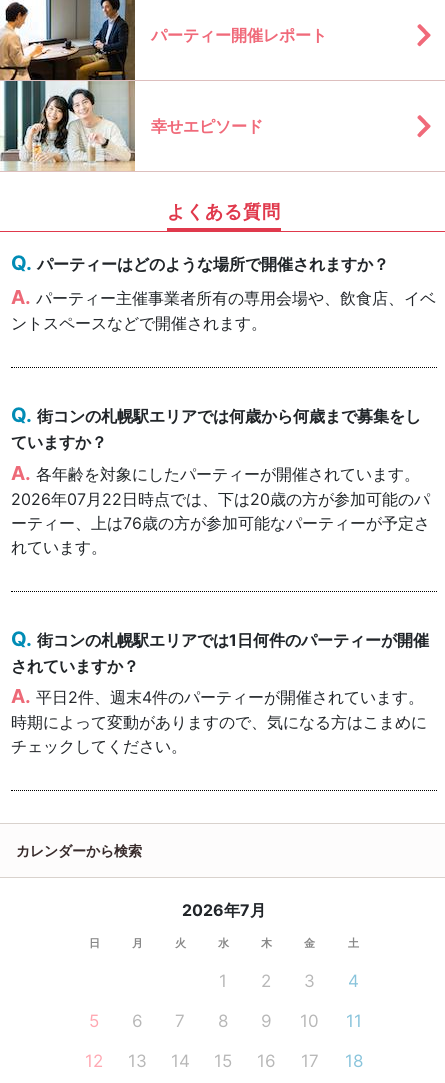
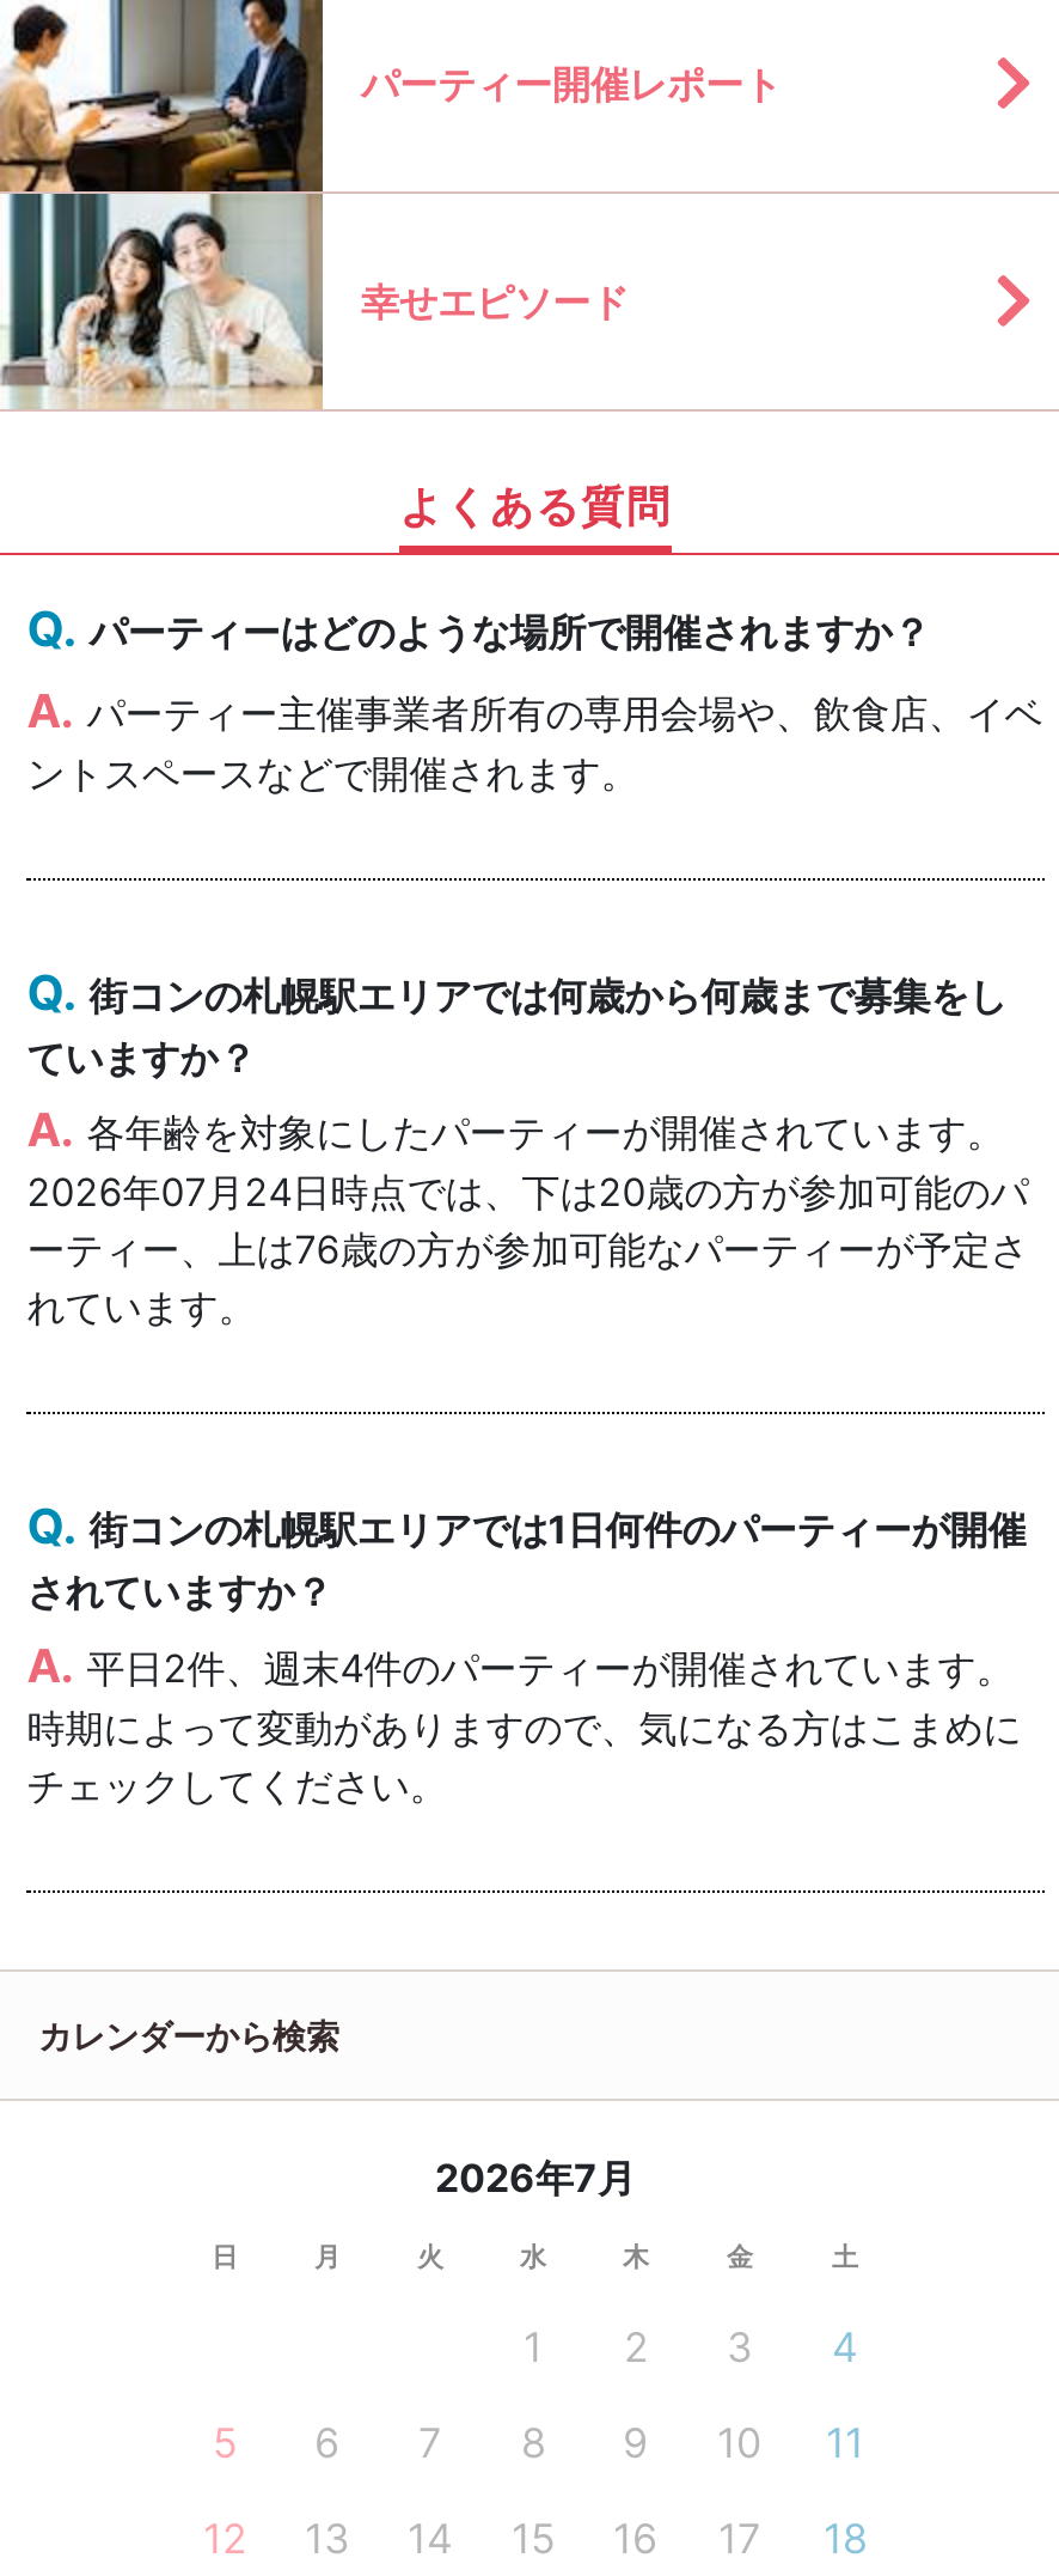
[11,488,430,508] 2026年07月22日時点では、下は20歳の方が参加可能のパ -> [27,1169,1028,1217] 2026年07月24日時点では、下は20歳の方が参加可能のパ

